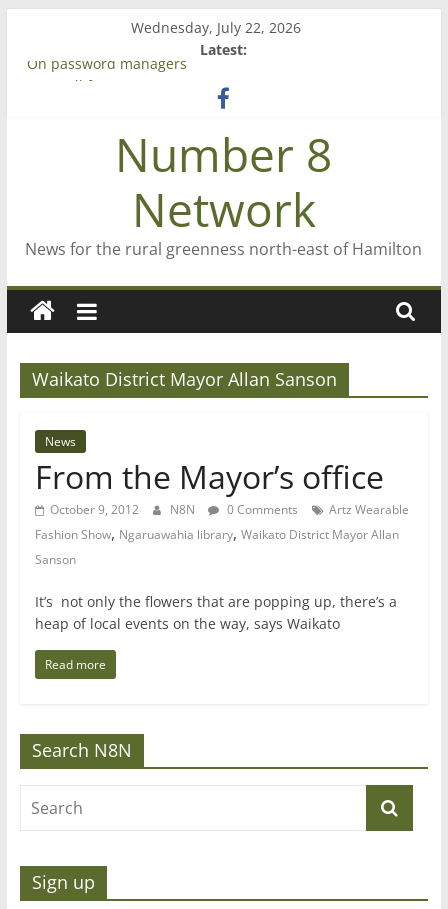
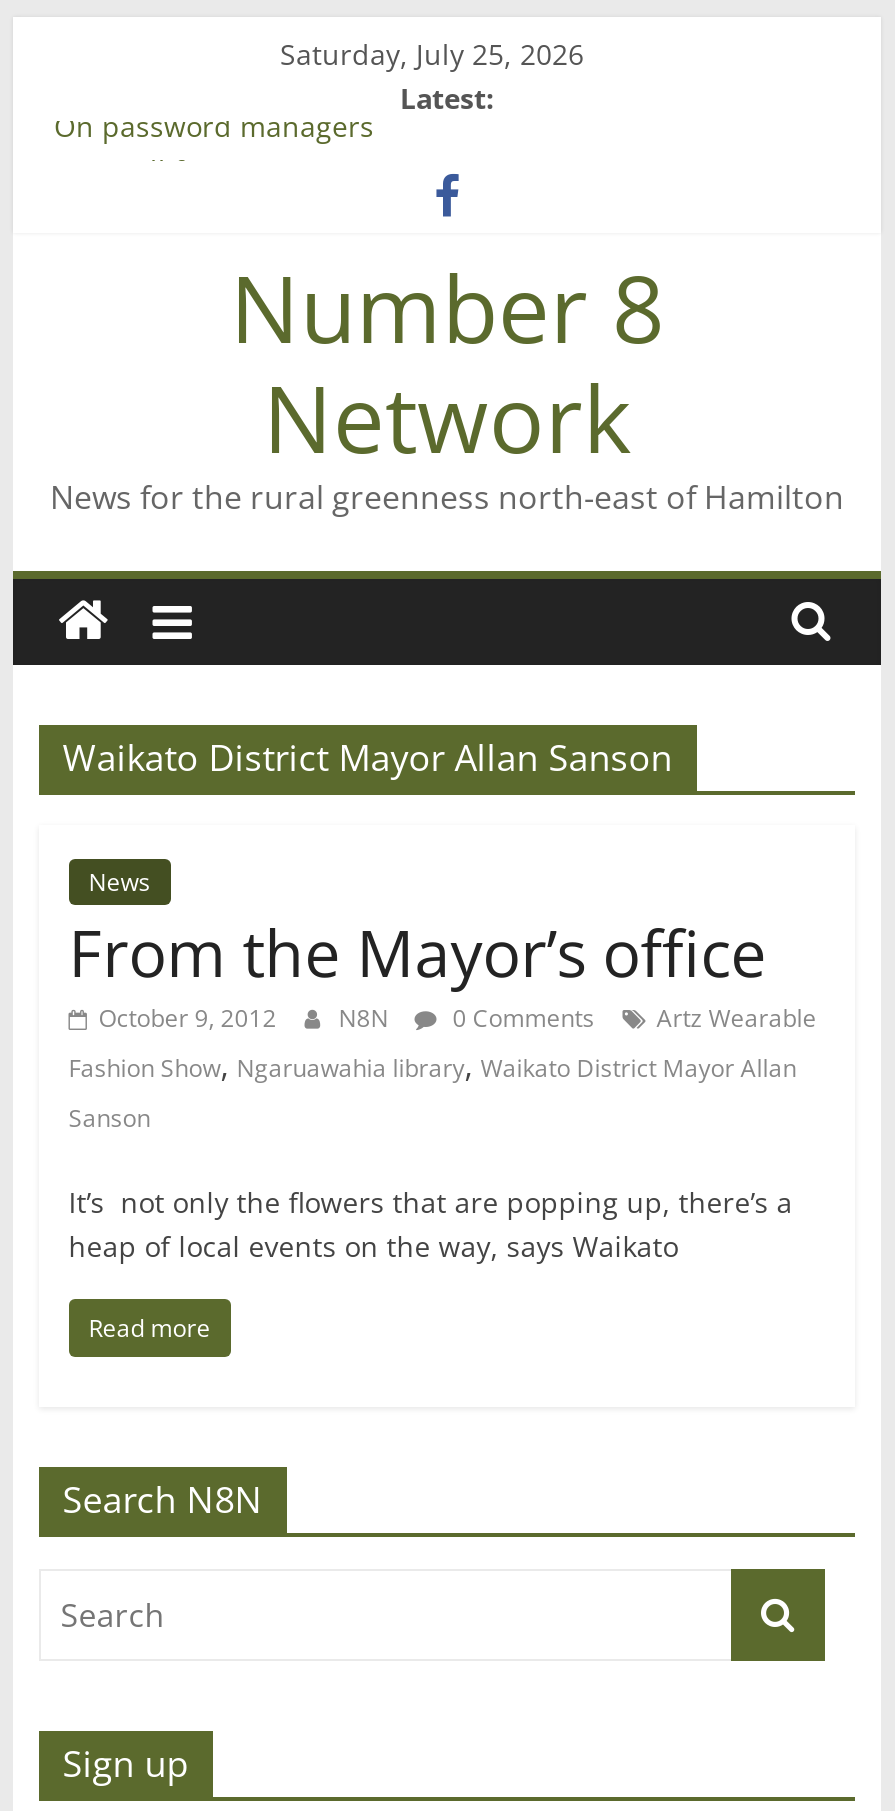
[131,18,301,37] Wednesday, July 22, 2026 -> [280,35,584,73] Saturday, July 25, 2026

